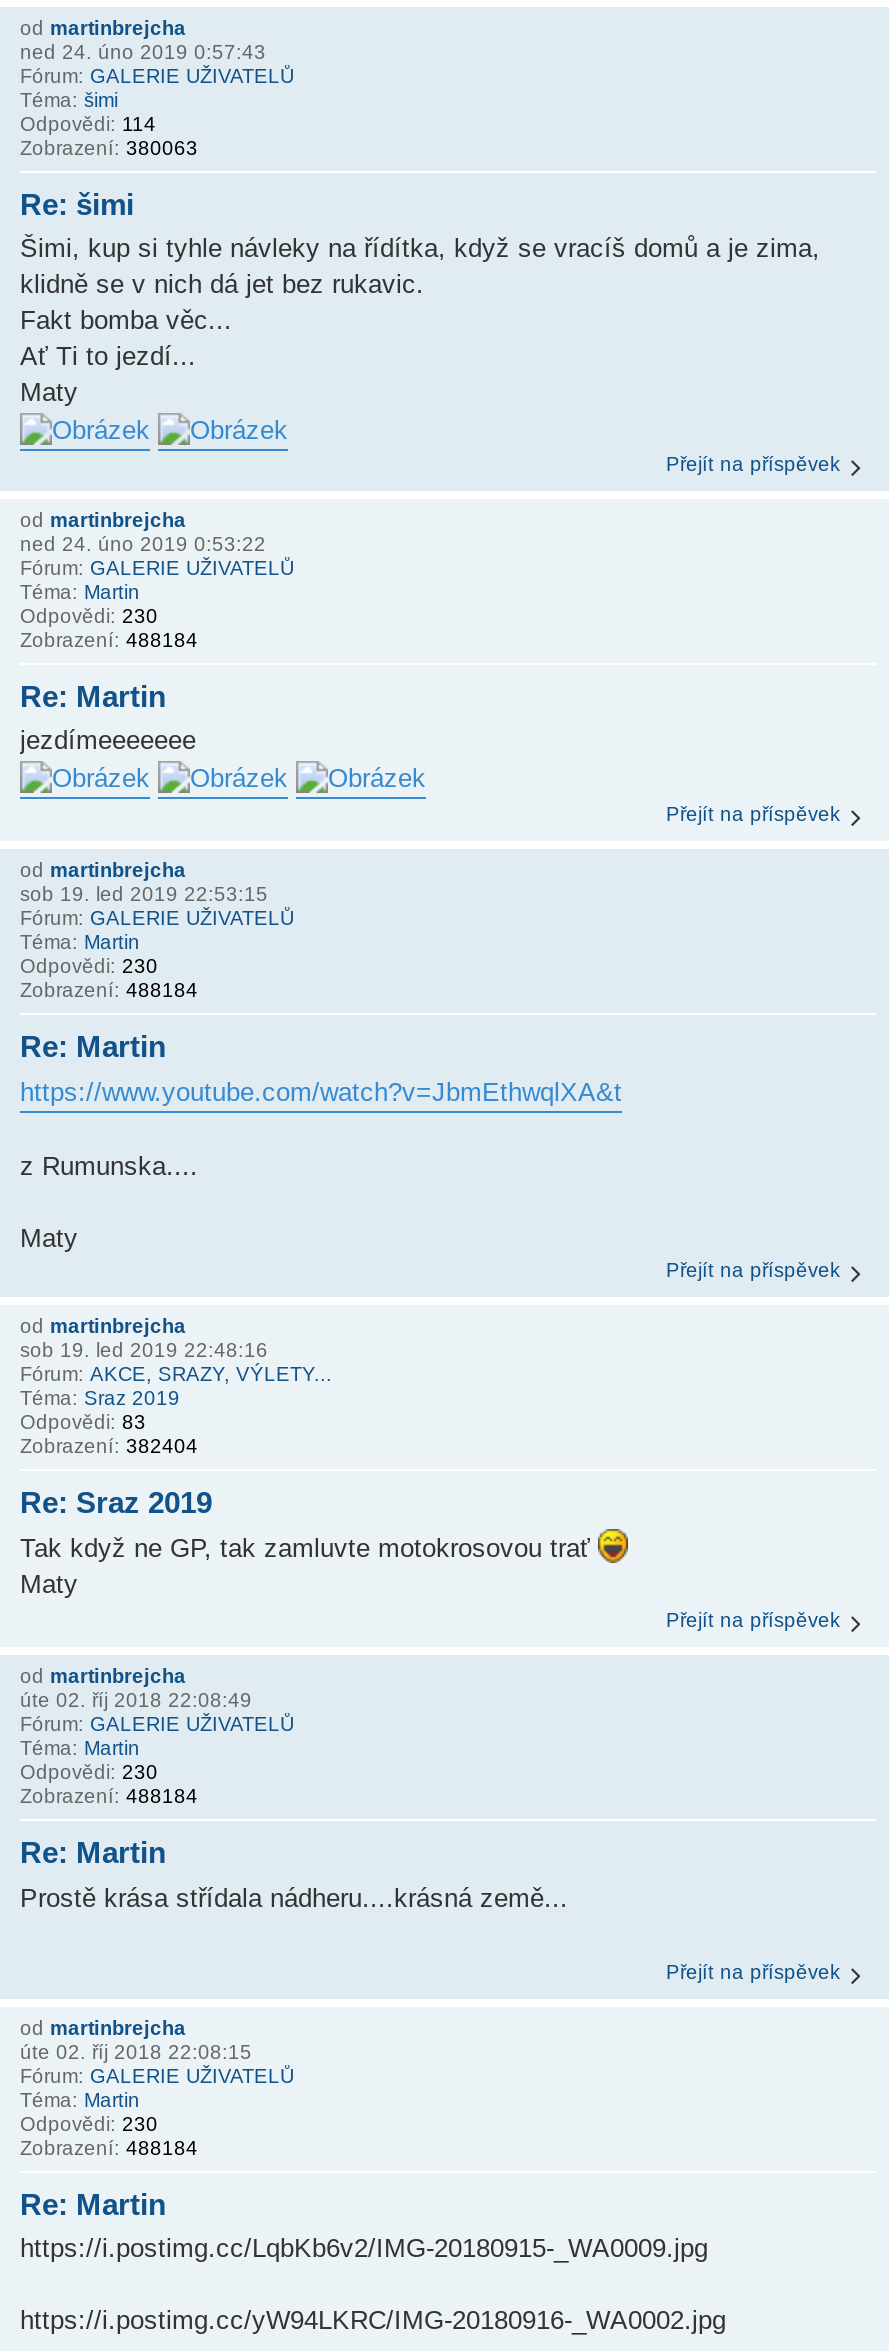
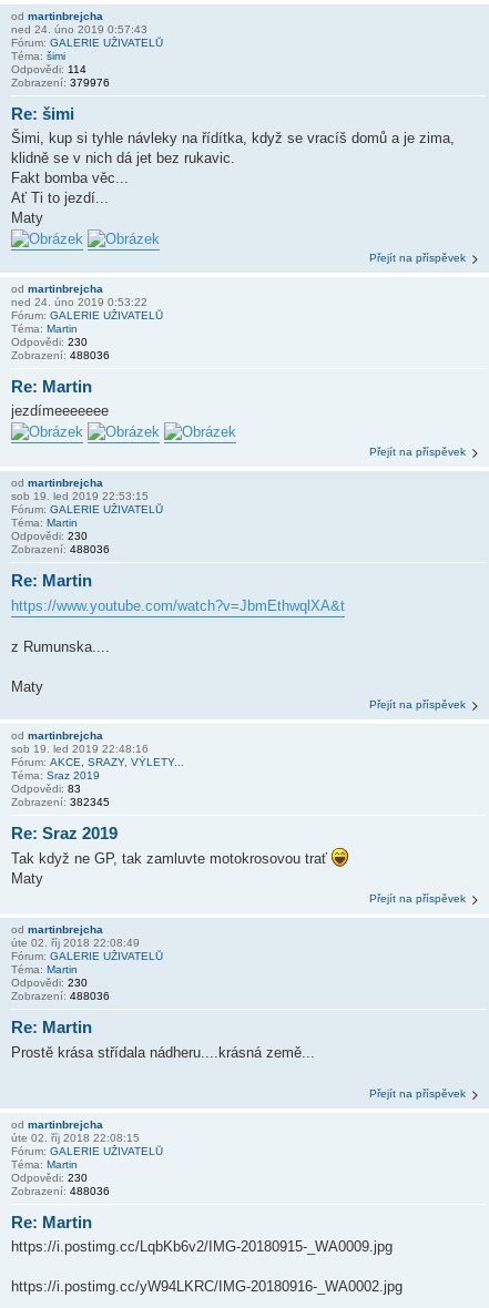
[20,136,198,158] Zobrazení: 380063 -> [11,76,110,88] Zobrazení: 379976
[20,628,198,650] Zobrazení: 488184 -> [11,349,110,361] Zobrazení: 488036
[20,979,198,1001] Zobrazení: 488184 -> [11,543,110,555] Zobrazení: 488036
[20,1434,198,1456] Zobrazení: 382404 -> [11,795,110,808] Zobrazení: 382345
[20,1785,198,1807] Zobrazení: 488184 -> [11,990,110,1002] Zobrazení: 488036
[20,2136,198,2158] Zobrazení: 488184 -> [11,1185,110,1197] Zobrazení: 488036

